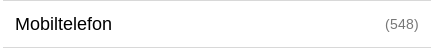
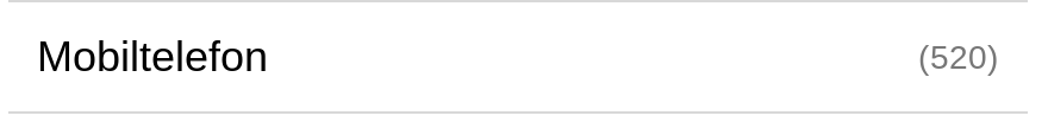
[385,16,419,32] (548) -> [918,38,999,76] (520)

